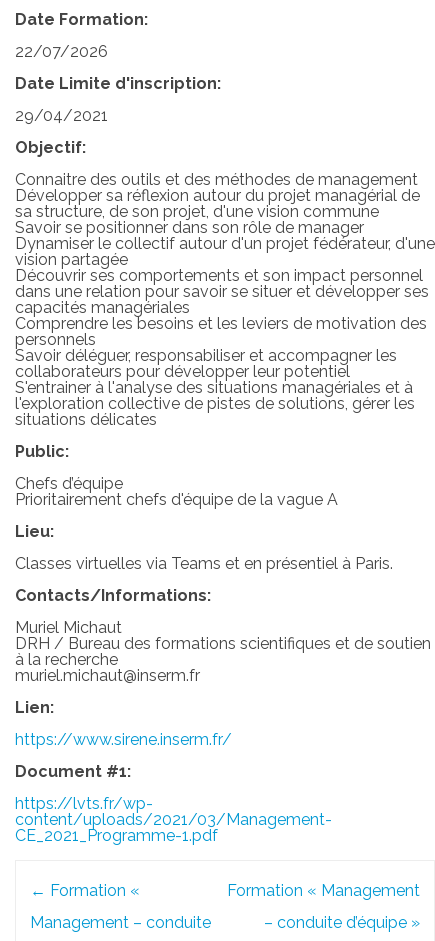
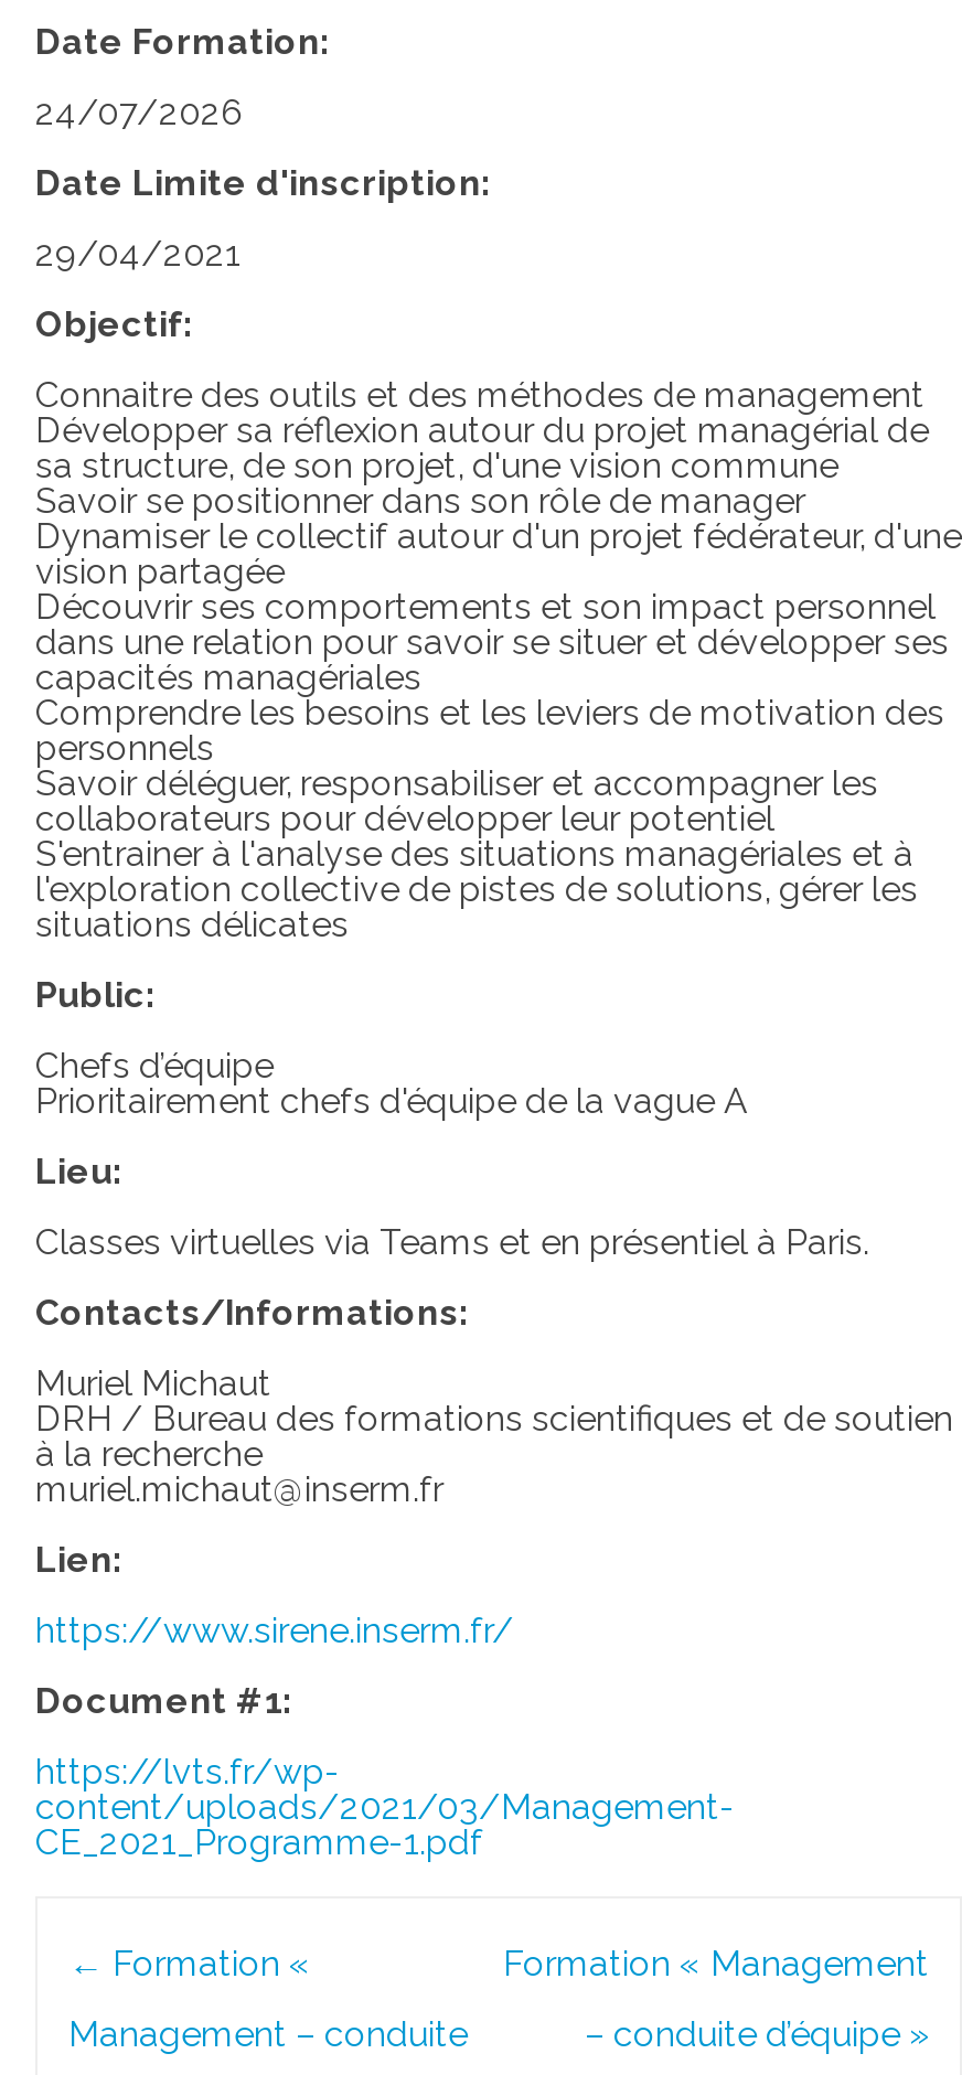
[15,42,108,61] 22/07/2026 -> [35,91,243,133] 24/07/2026

